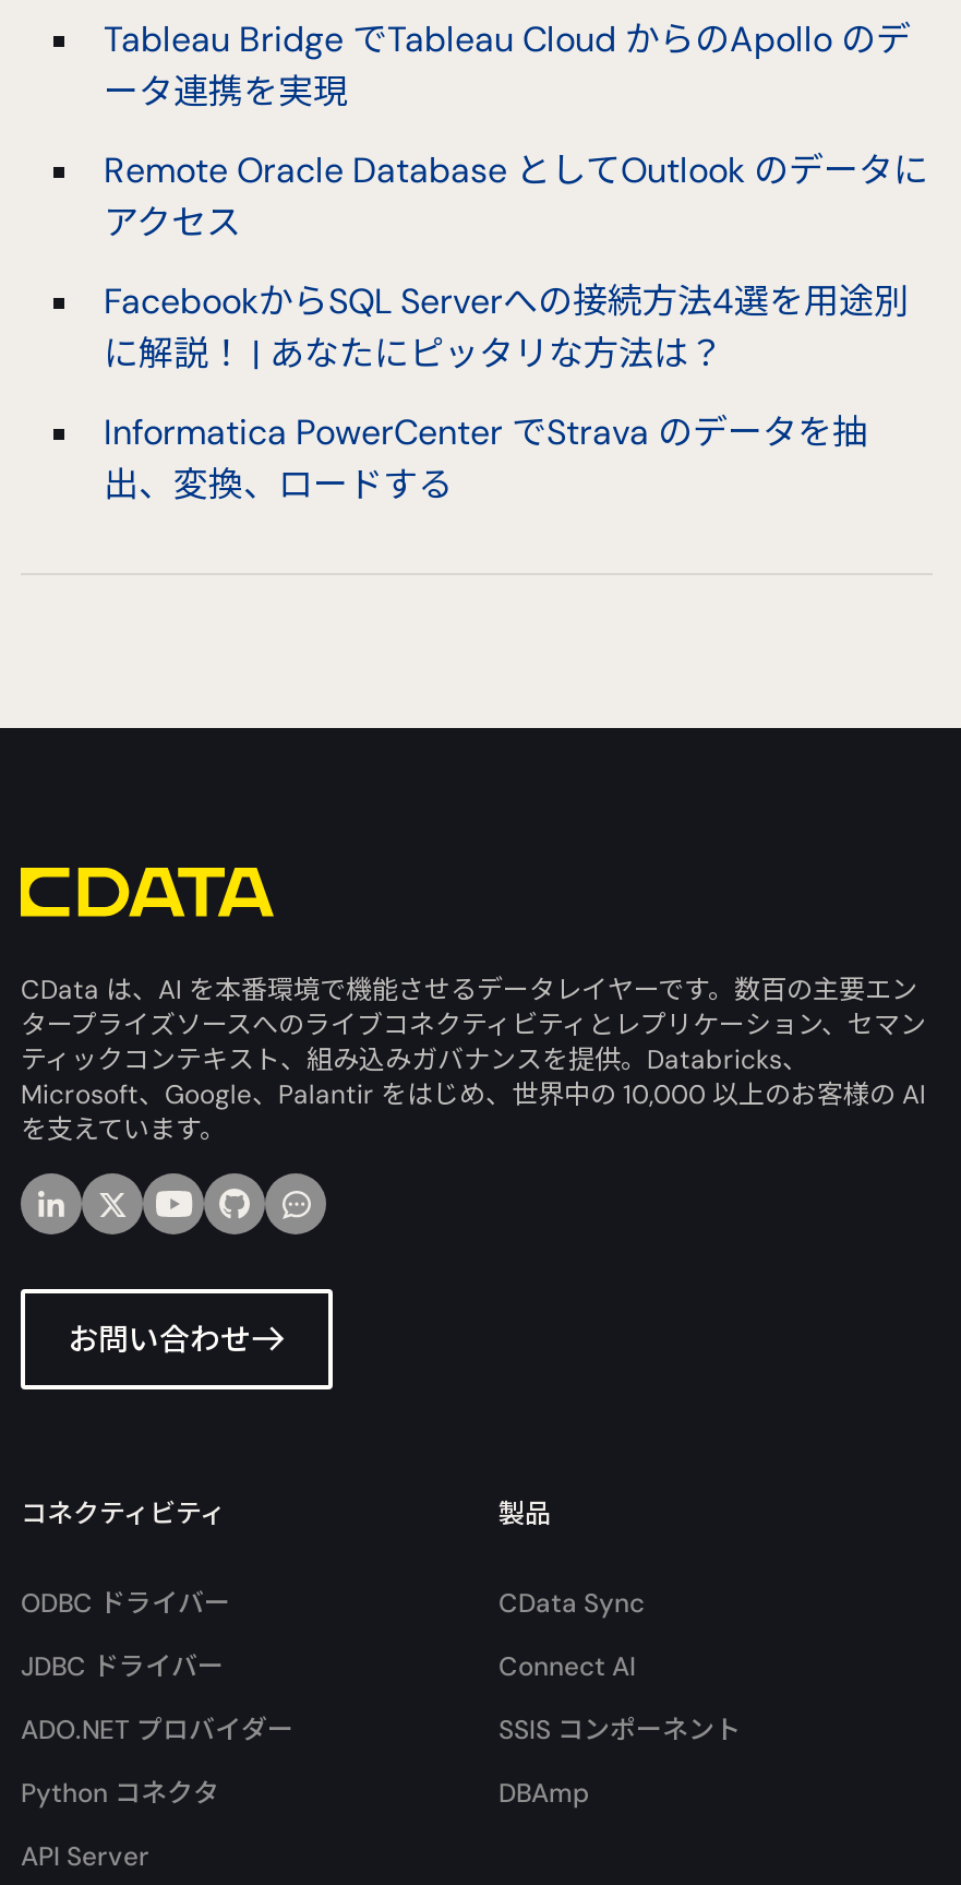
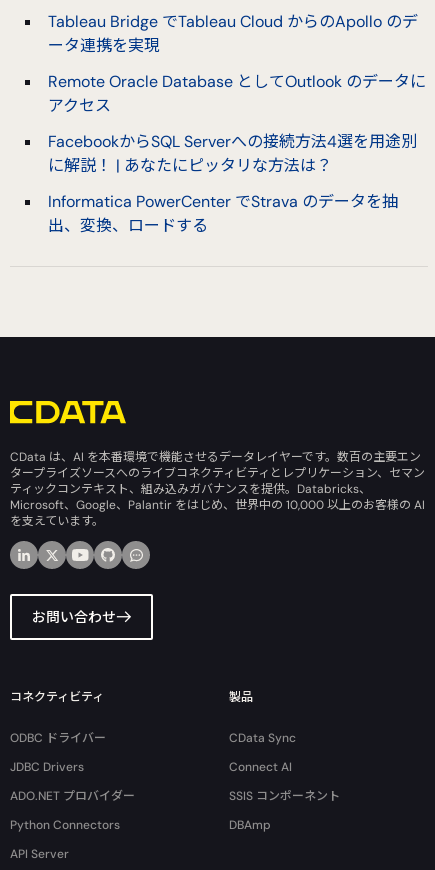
[21,1650,224,1685] JDBC ドライバー -> [10,759,84,775] JDBC Drivers
[21,1777,219,1811] Python コネクタ -> [10,817,120,833] Python Connectors

